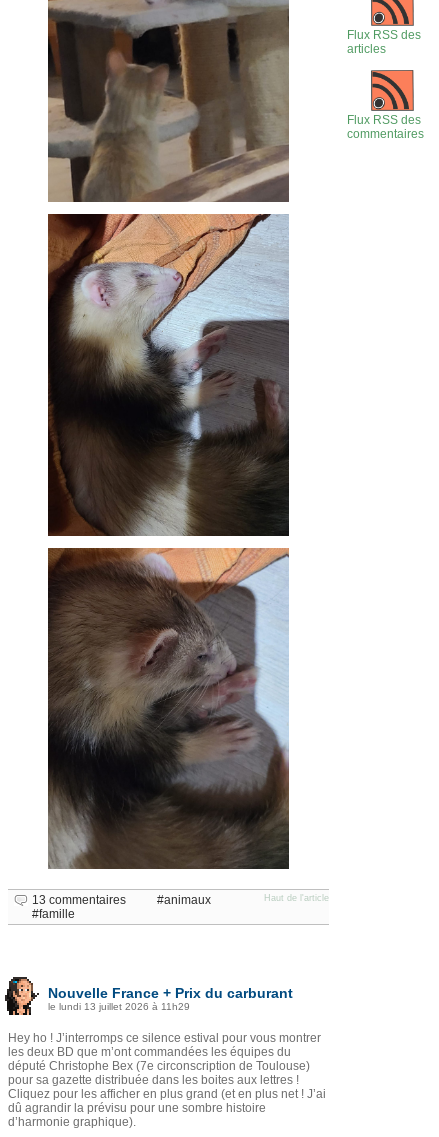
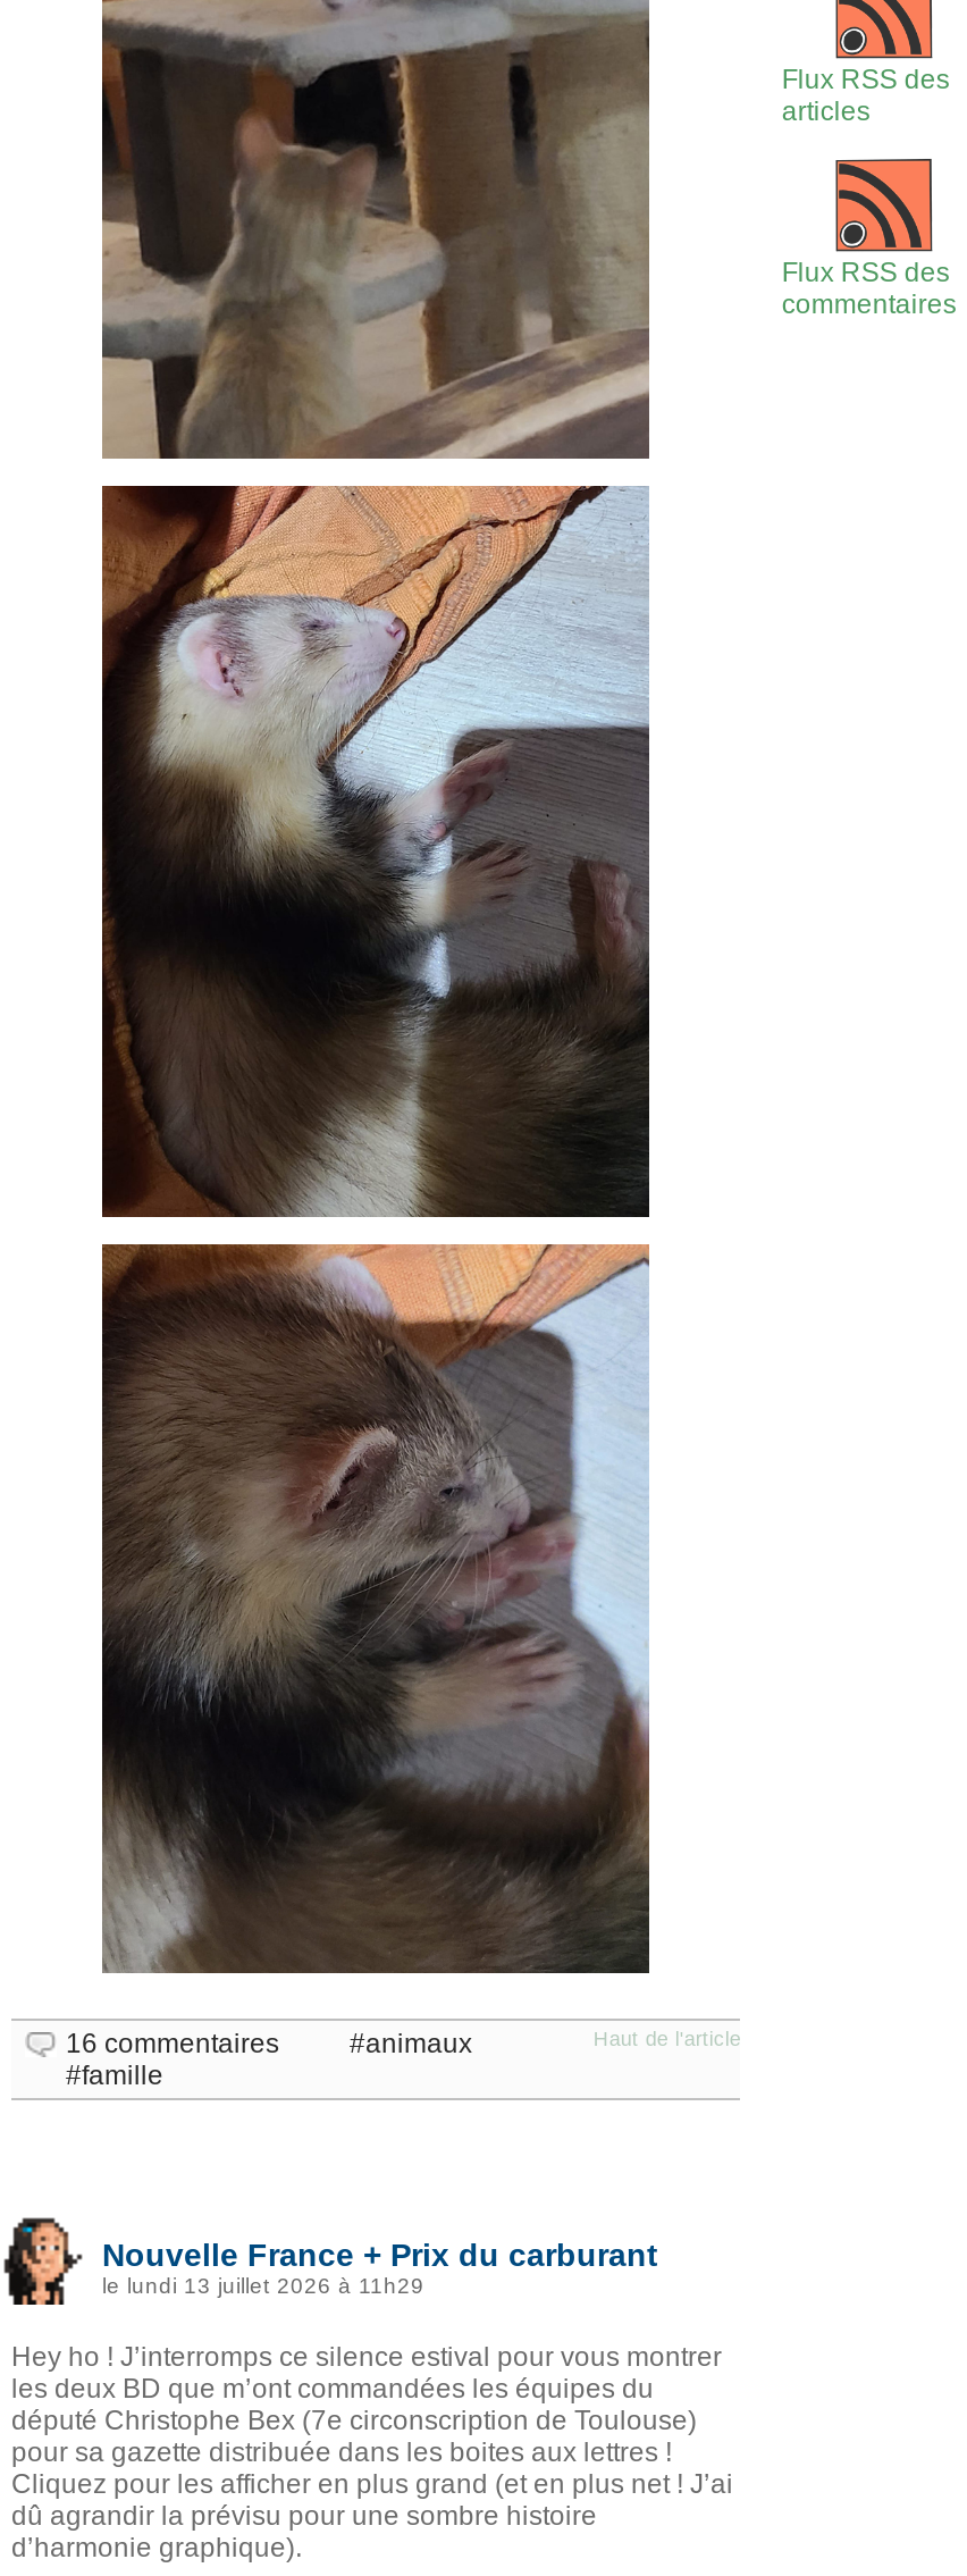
[32,893,129,907] 13 commentaires -> [66,2029,286,2061] 16 commentaires

